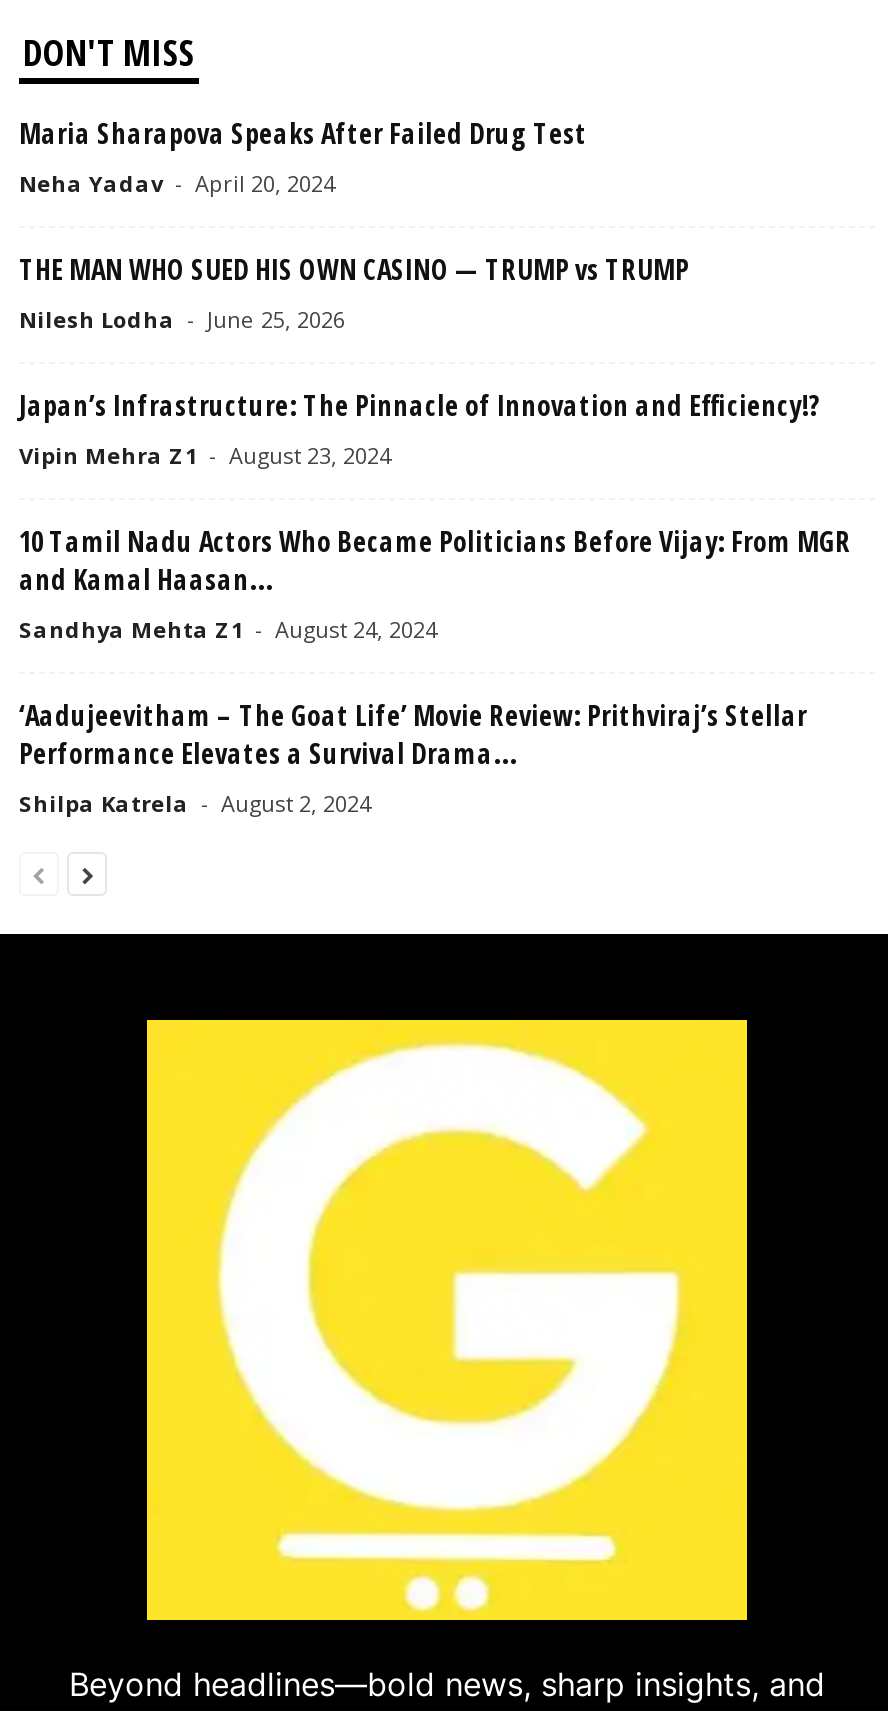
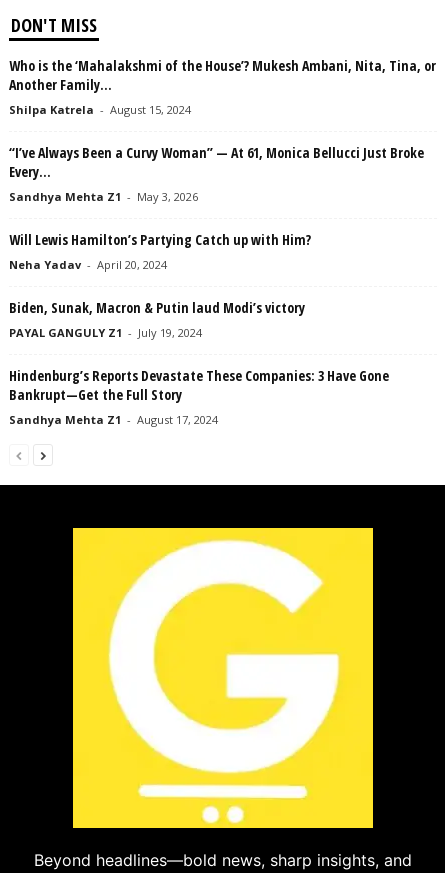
[19,115,587,153] Maria Sharapova Speaks After Failed Drug Test -> [9,56,436,249] Who is the ‘Mahalakshmi of the House’? Mukesh Ambani, Nita, Tina, or | Another Family... | Shilpa Katrela - August 15, 2024 | “I’ve Always Been a Curvy Woman” — At 61, Monica Bellucci Just Broke | Every... | Sandhya Mehta Z1 - May 3, 2026 | Will Lewis Hamilton’s Partying Catch up with Him?
moved [19,169,335,199] -> [9,257,167,272]: Neha Yadav - April 20, 2024
[19,251,851,819] THE MAN WHO SUED HIS OWN CASINO — TRUMP vs TRUMP | Nilesh Lodha - June 25, 2026 | Japan’s Infrastructure: The Pinnacle of Innovation and Efficiency!? | Vipin Mehra Z1 - August 23, 2024 | 10 Tamil Nadu Actors Who Became Politicians Before Vijay: From MGR | and Kamal Haasan... | Sandhya Mehta Z1 - August 24, 2024 | ‘Aadujeevitham – The Goat Life’ Movie Review: Prithviraj’s Stellar | Performance Elevates a Survival Drama... | Shilpa Katrela - August 2, 2024 -> [9,298,389,427] Biden, Sunak, Macron & Putin laud Modi’s victory | PAYAL GANGULY Z1 - July 19, 2024 | Hindenburg’s Reports Devastate These Companies: 3 Have Gone | Bankrupt—Get the Full Story | Sandhya Mehta Z1 - August 17, 2024

